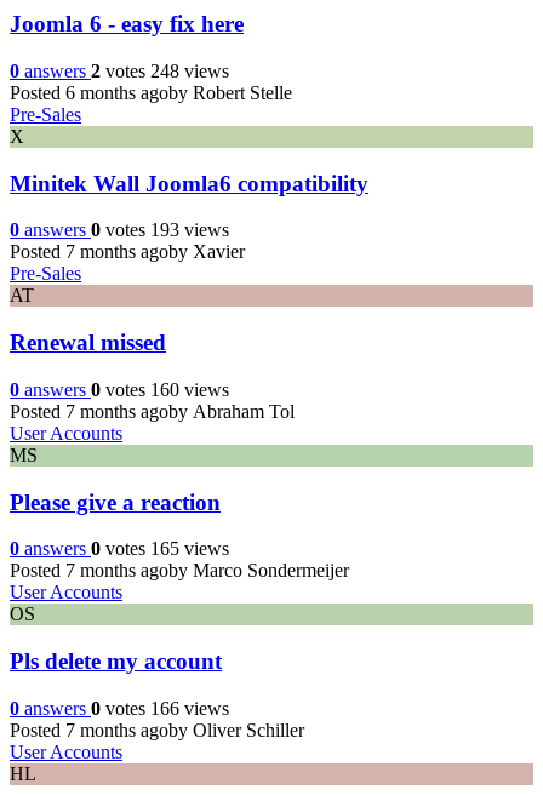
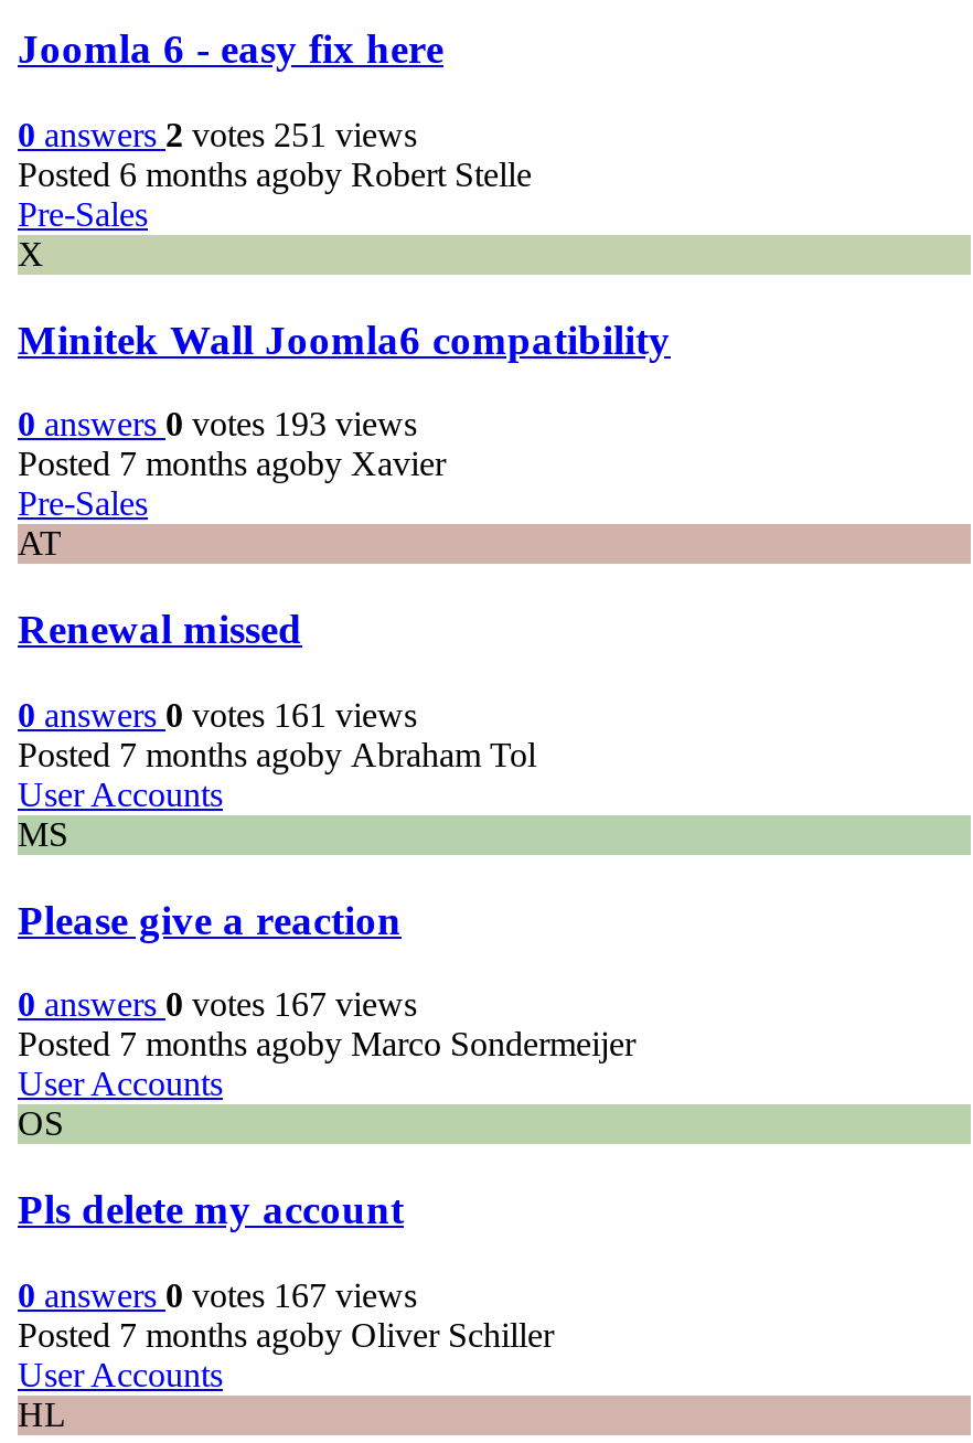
[10,60,229,81] 0 answers 2 votes 248 views -> [18,116,417,153] 0 answers 2 votes 251 views
[10,379,229,400] 0 answers 0 votes 160 views -> [18,696,417,733] 0 answers 0 votes 161 views
[10,538,229,559] 0 answers 0 votes 165 views -> [18,986,417,1023] 0 answers 0 votes 167 views
[10,698,229,718] 0 answers 0 votes 166 views -> [18,1276,417,1313] 0 answers 0 votes 167 views

